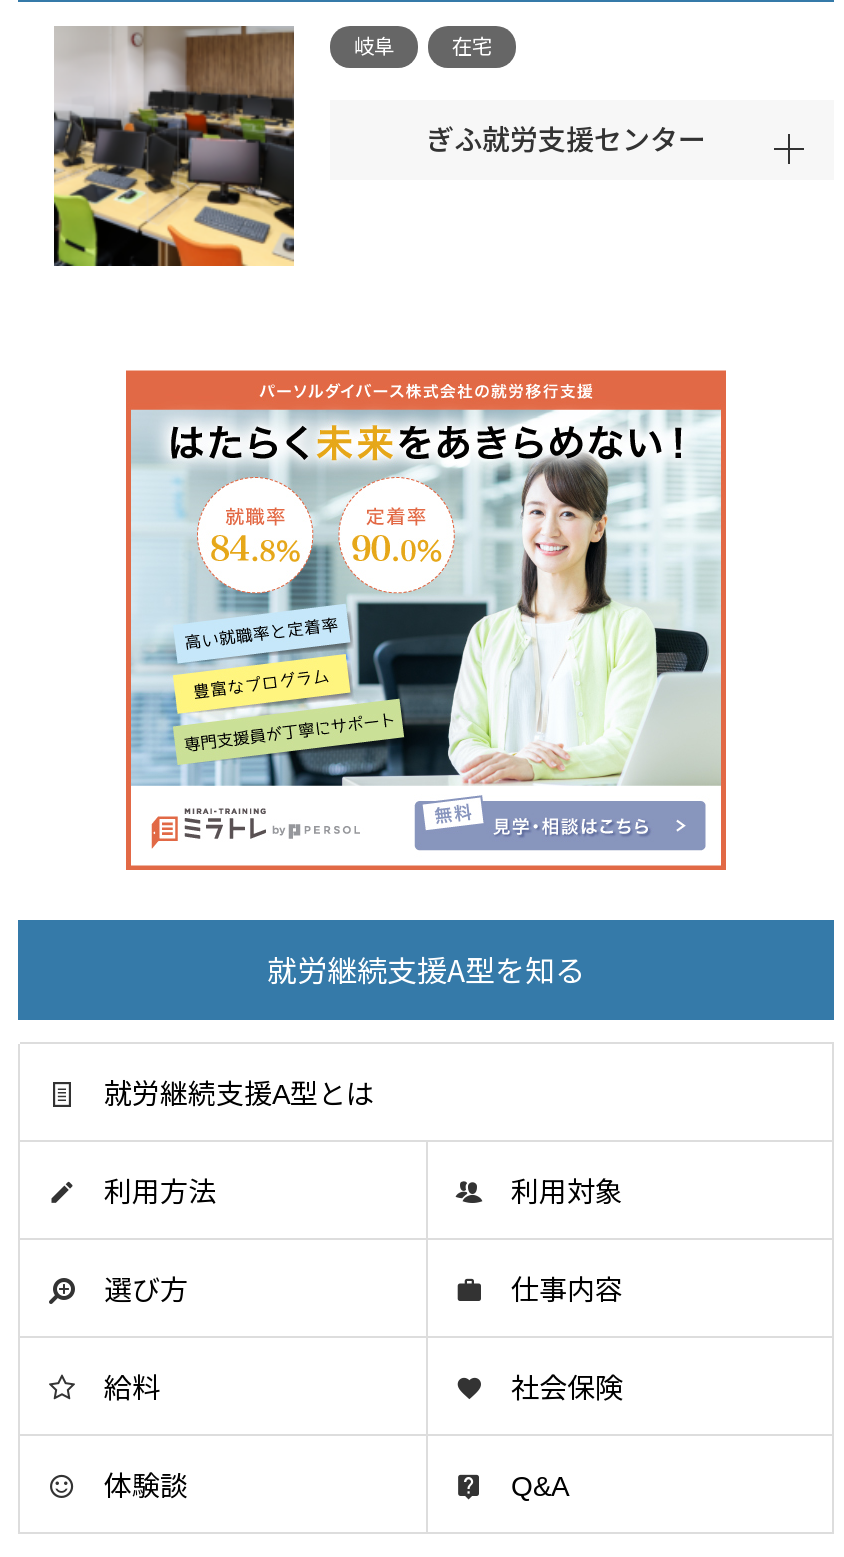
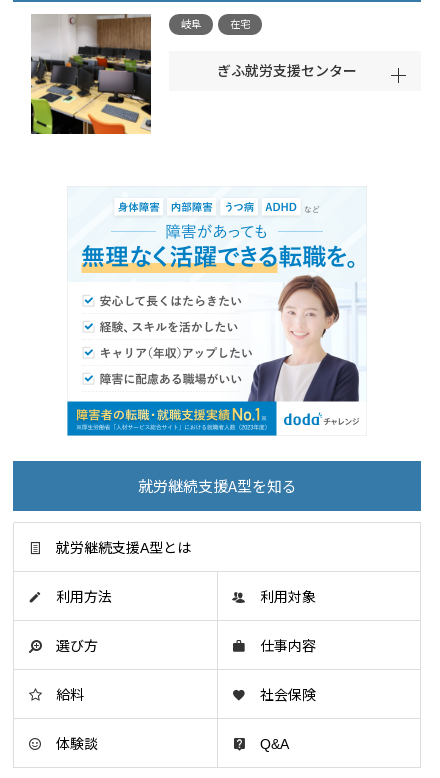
[124,368,728,872] [image] -> [66,186,367,437] [image]

